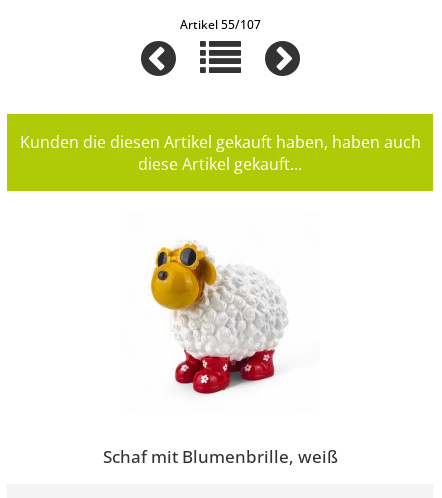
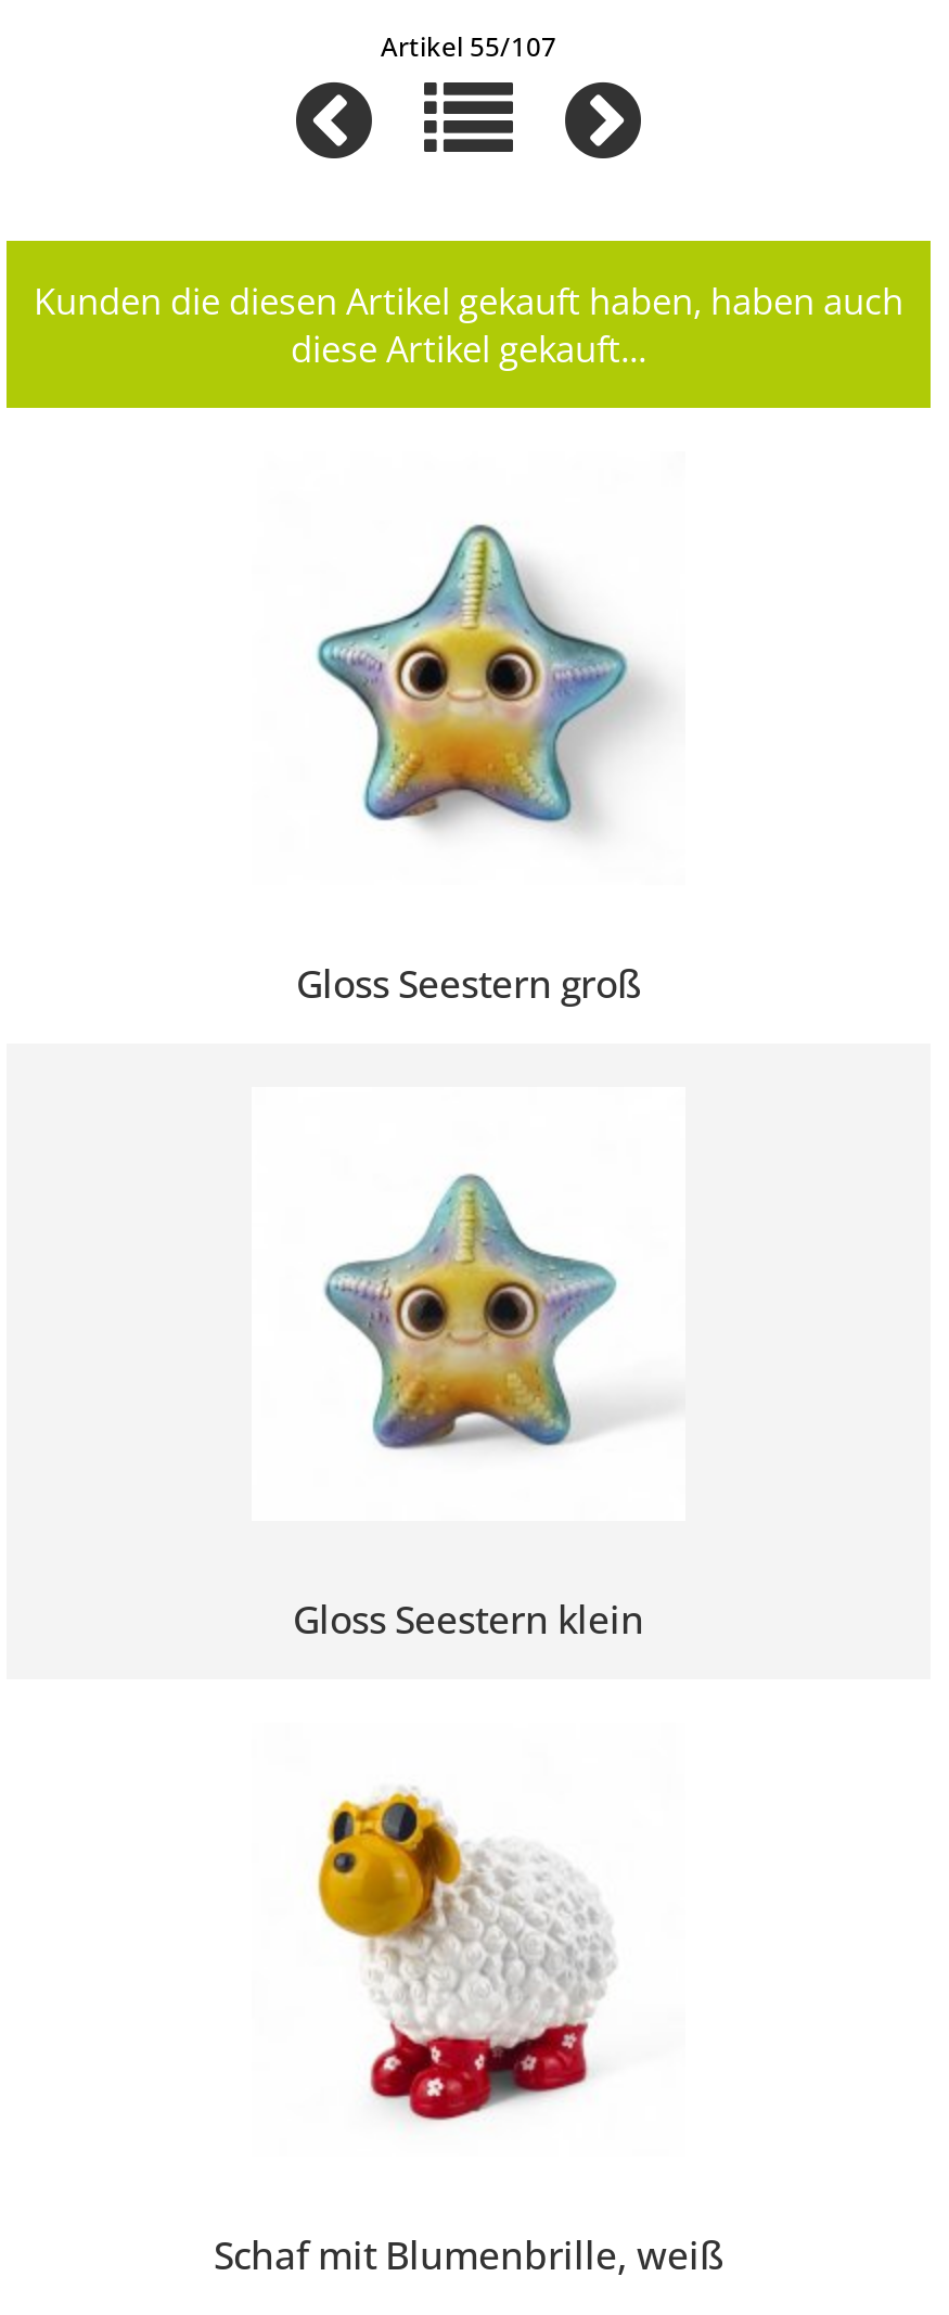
none -> [293,1593,644,1645] Gloss Seestern klein
none -> [296,957,641,1009] Gloss Seestern groß
none -> [315,523,655,831] [image]
none -> [323,1174,618,1449] [image]

